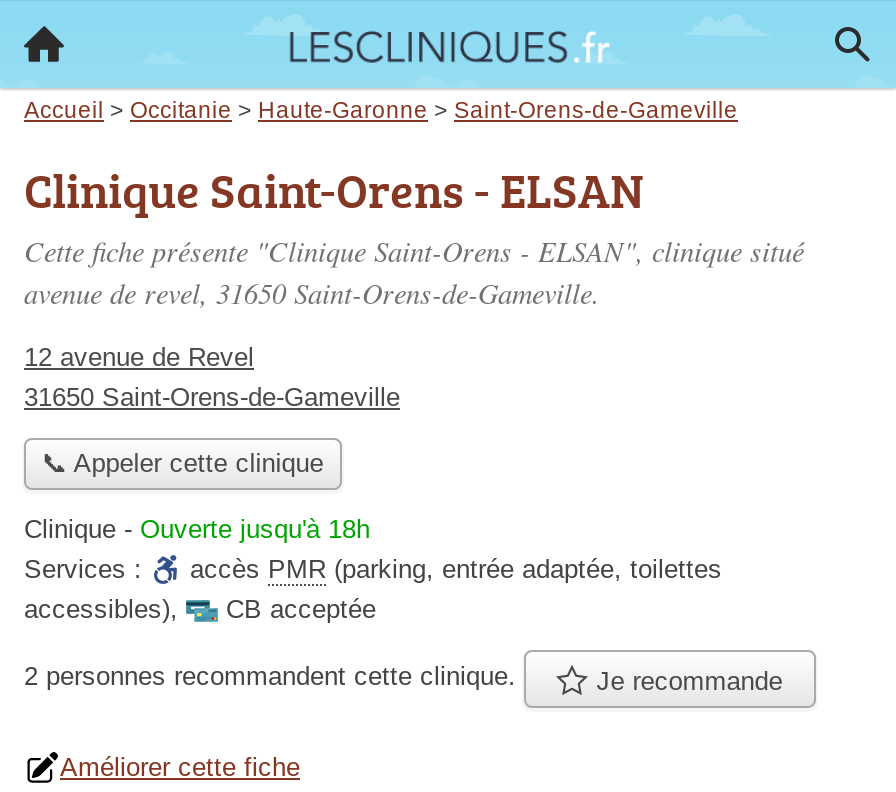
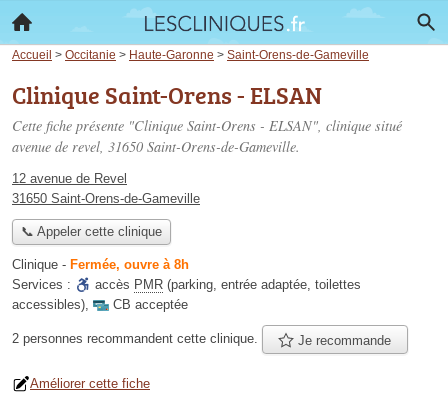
[24,515,370,545] Clinique - Ouverte jusqu'à 18h -> [12,257,189,272] Clinique - Fermée, ouvre à 8h

